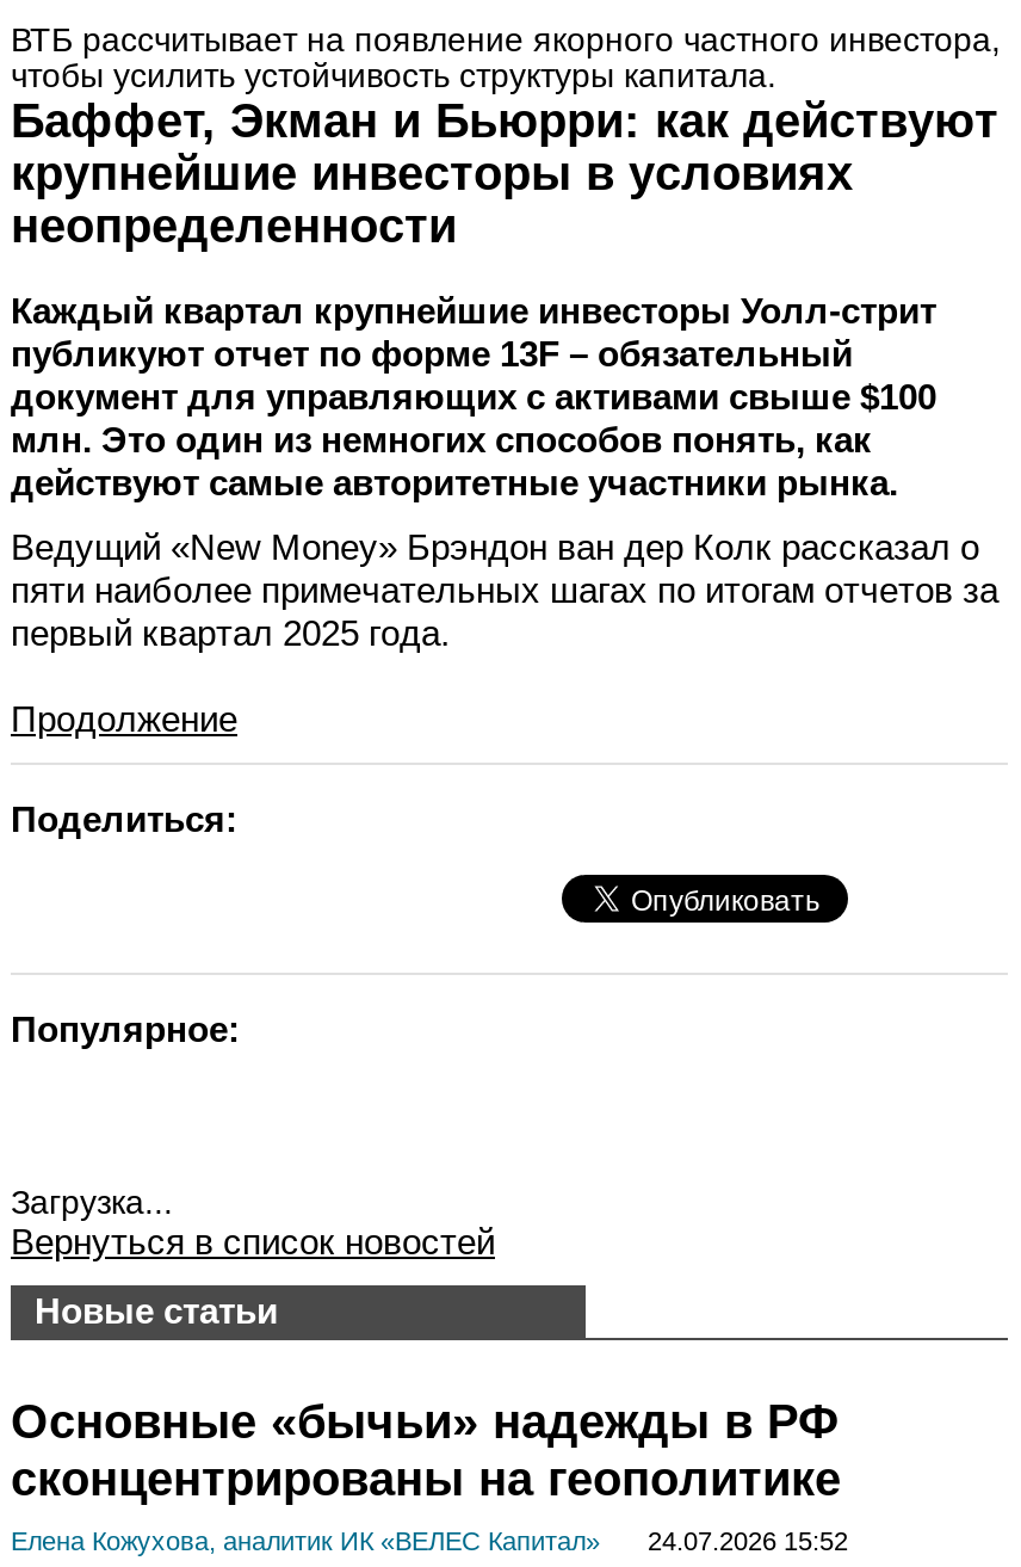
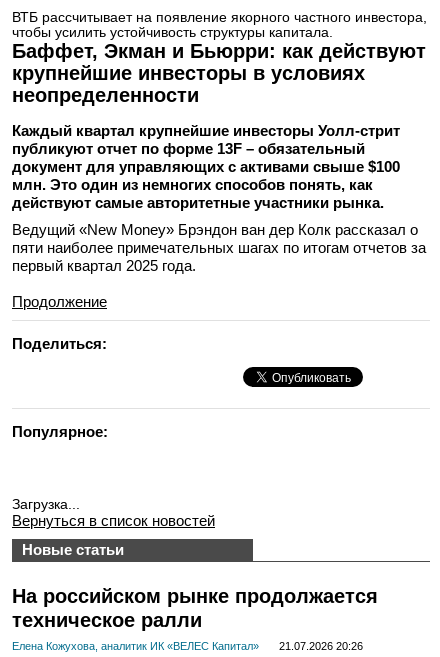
[11,1395,841,1505] Основные «бычьи» надежды в РФ | сконцентрированы на геополитике -> [12,585,378,631] На российском рынке продолжается | техническое ралли
[11,1527,848,1555] Елена Кожухова, аналитик ИК «ВЕЛЕС Капитал» 24.07.2026 15:52 -> [12,640,363,652] Елена Кожухова, аналитик ИК «ВЕЛЕС Капитал» 21.07.2026 20:26

